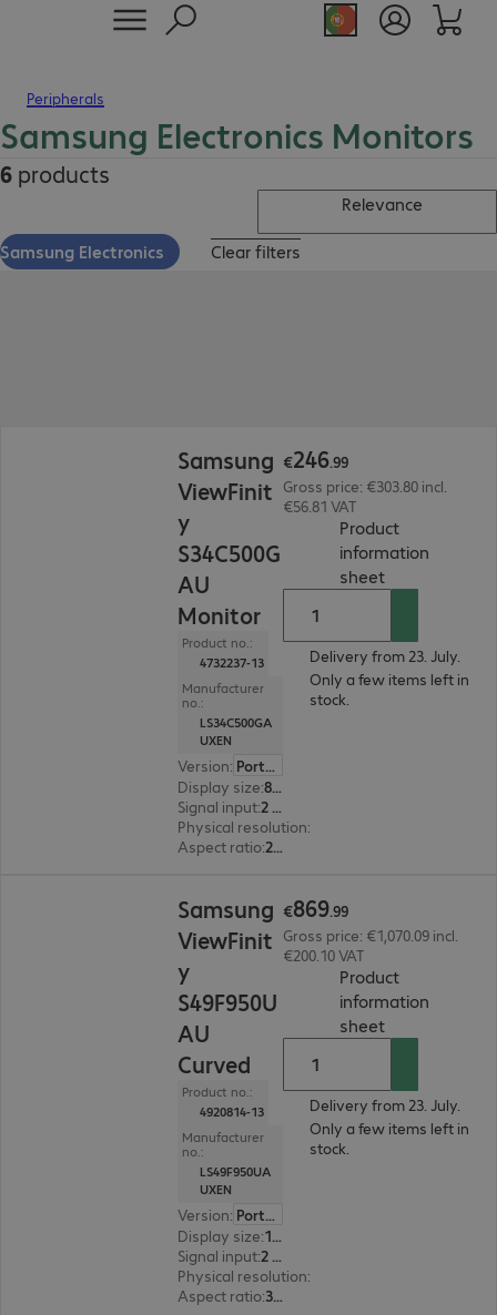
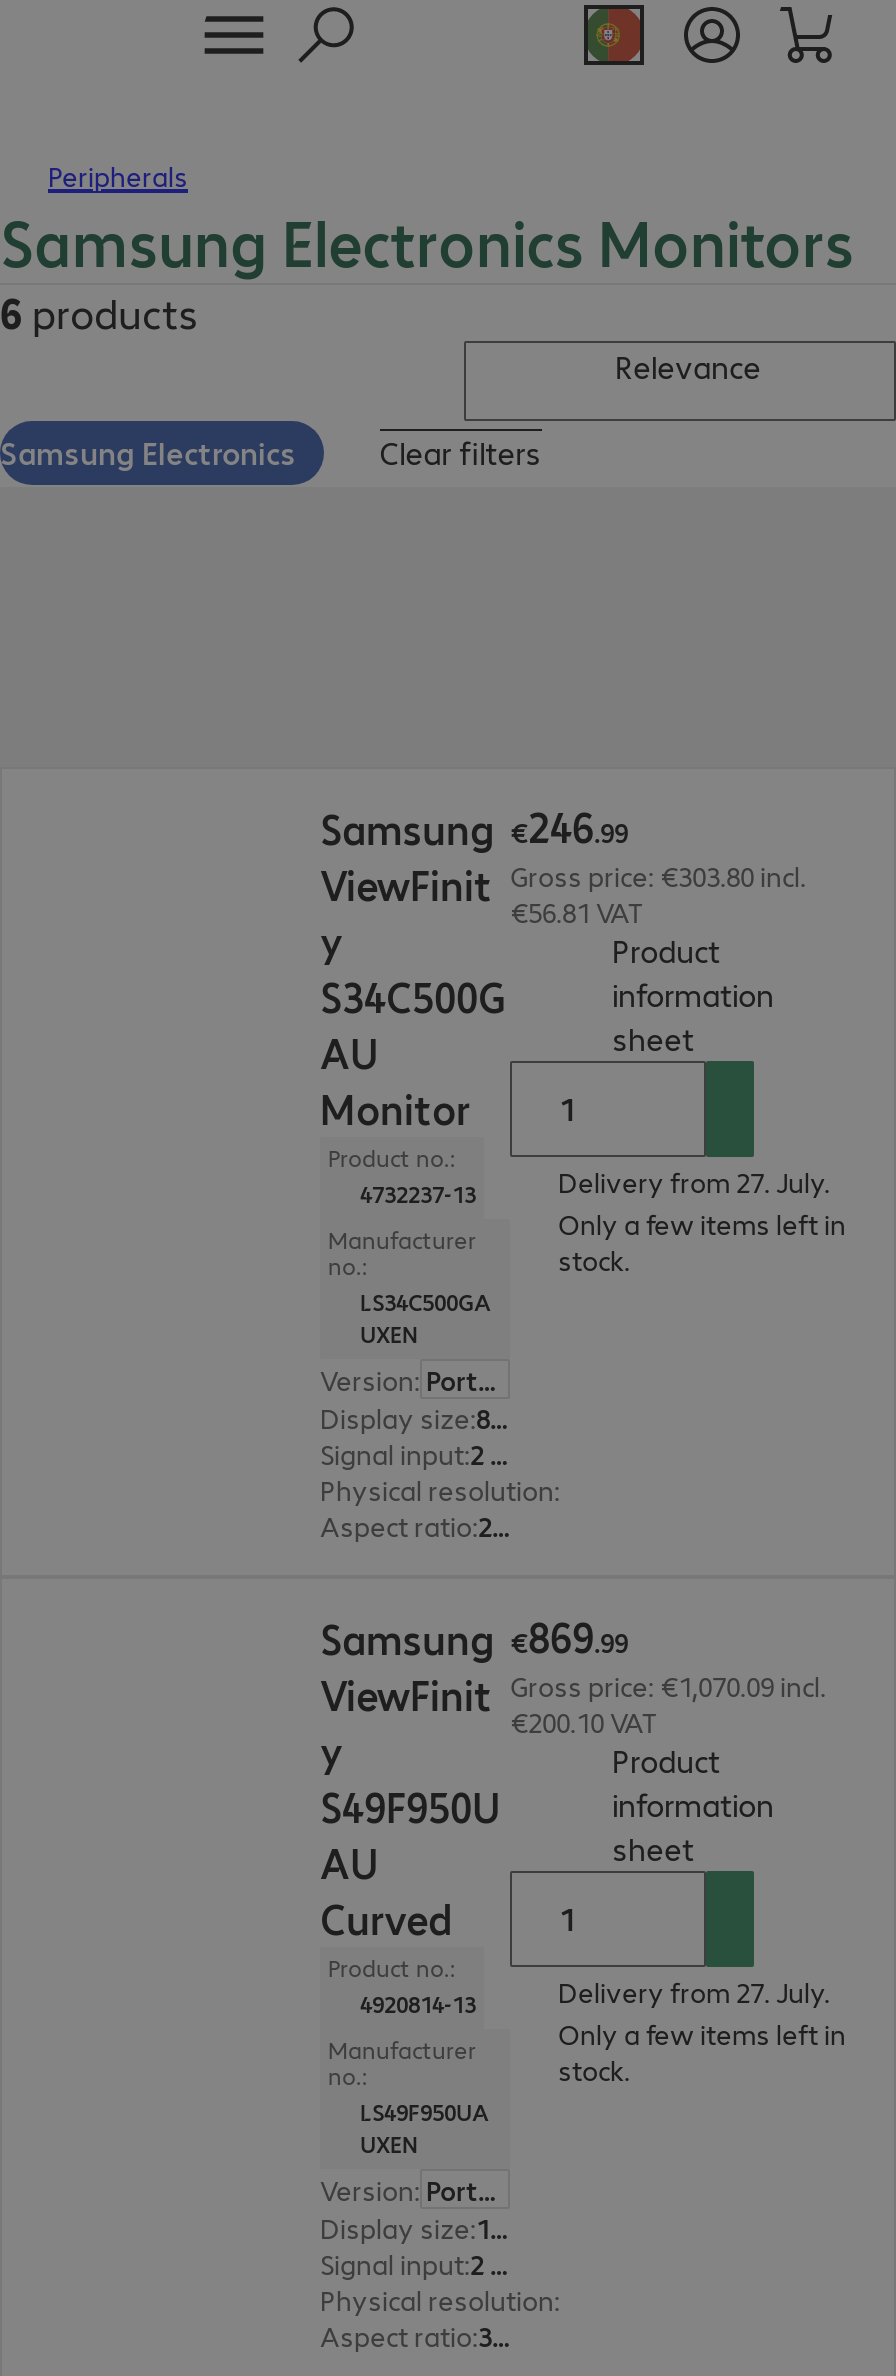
[310,645,460,665] Delivery from 23. July. -> [558,1163,830,1199] Delivery from 27. July.
[310,1094,460,1114] Delivery from 23. July. -> [558,1973,830,2009] Delivery from 27. July.

